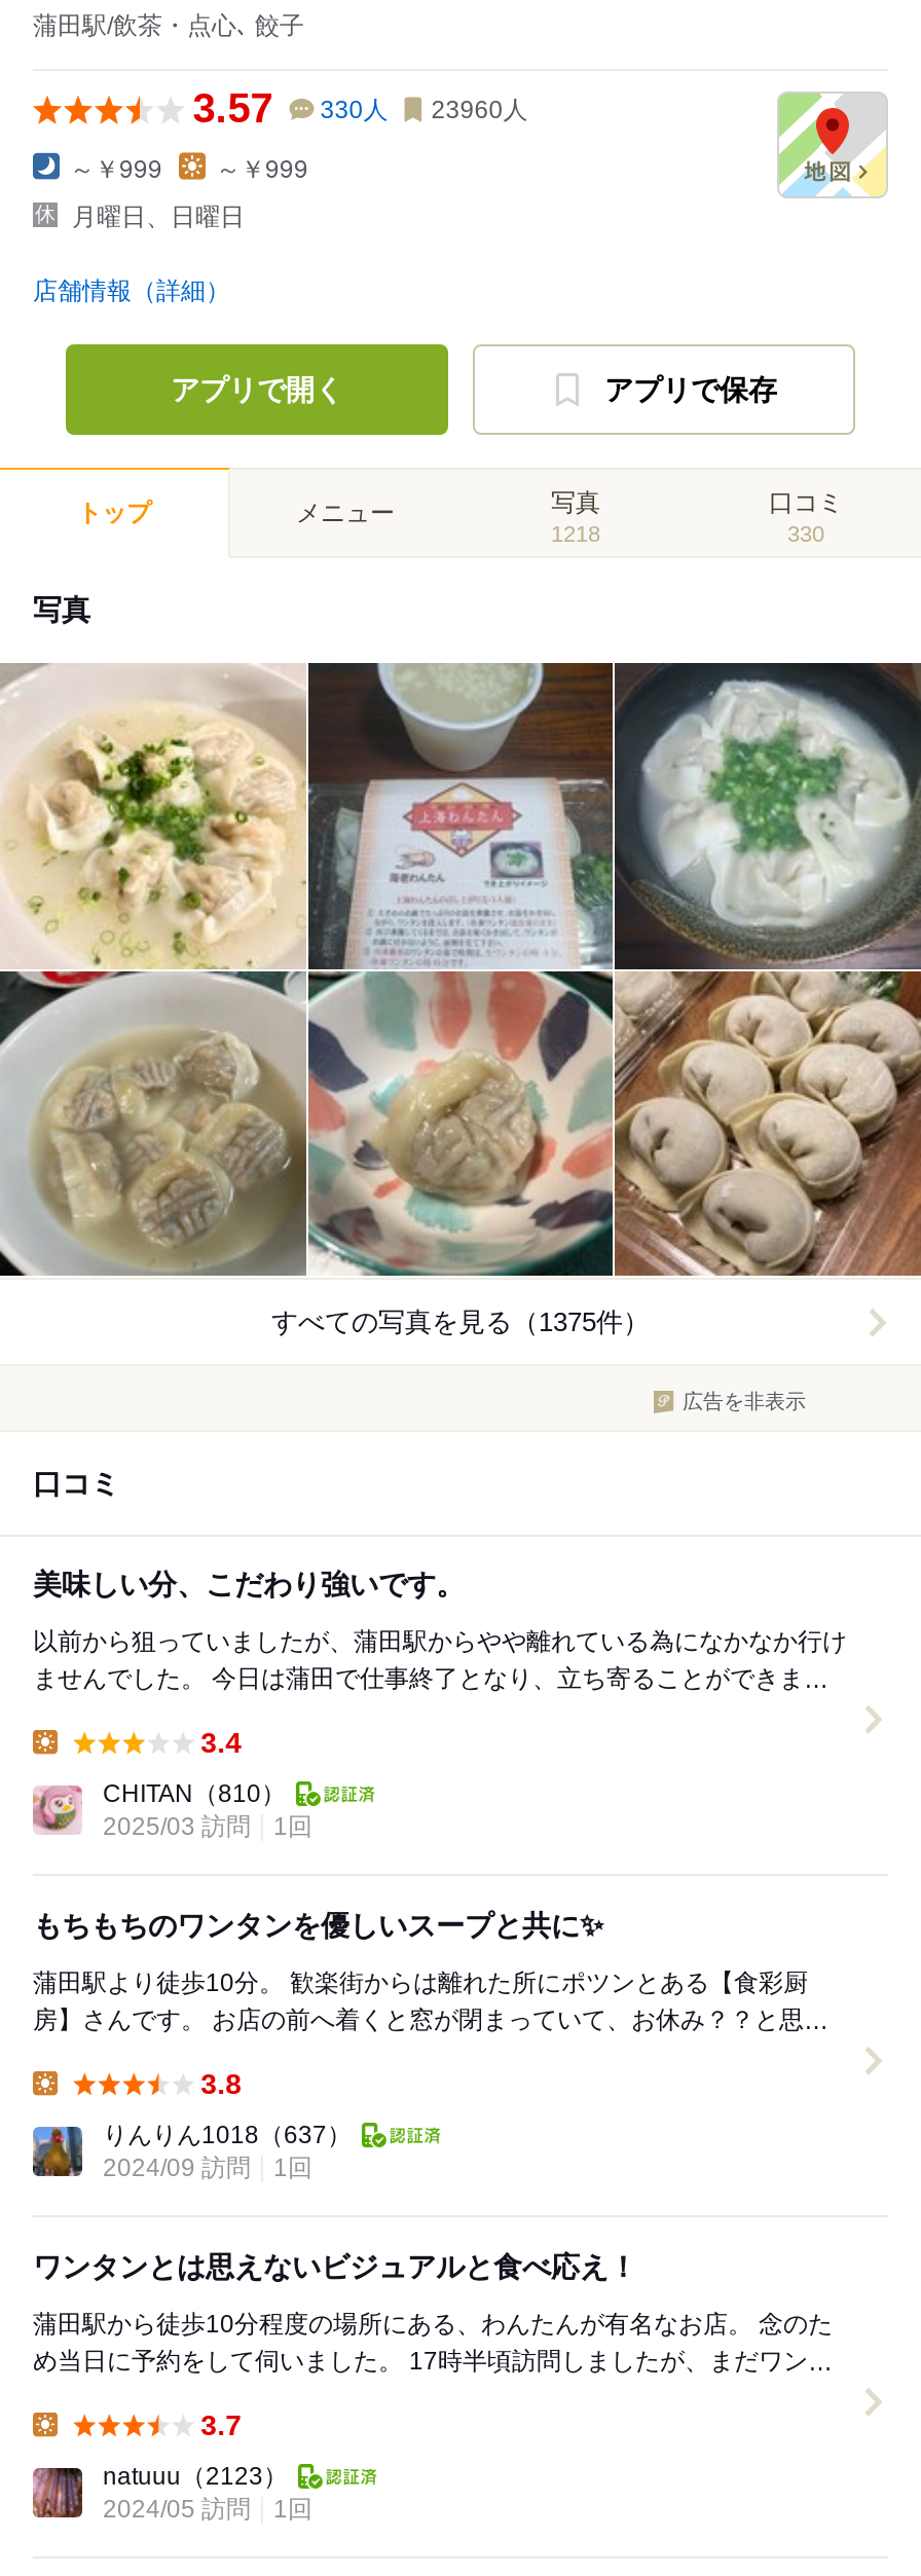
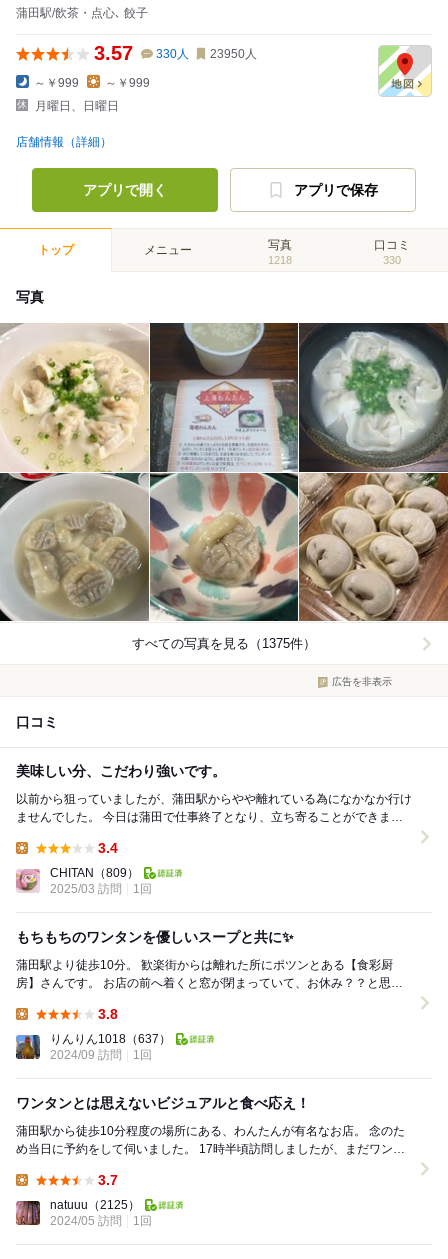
[193,85,528,131] 3.57 330人 23960人 -> [94,42,257,64] 3.57 330人 23950人
[103,1780,286,1809] CHITAN（810） -> [50,866,139,880] CHITAN（809）
[103,2463,288,2491] natuuu（2123） -> [50,1198,140,1212] natuuu（2125）

